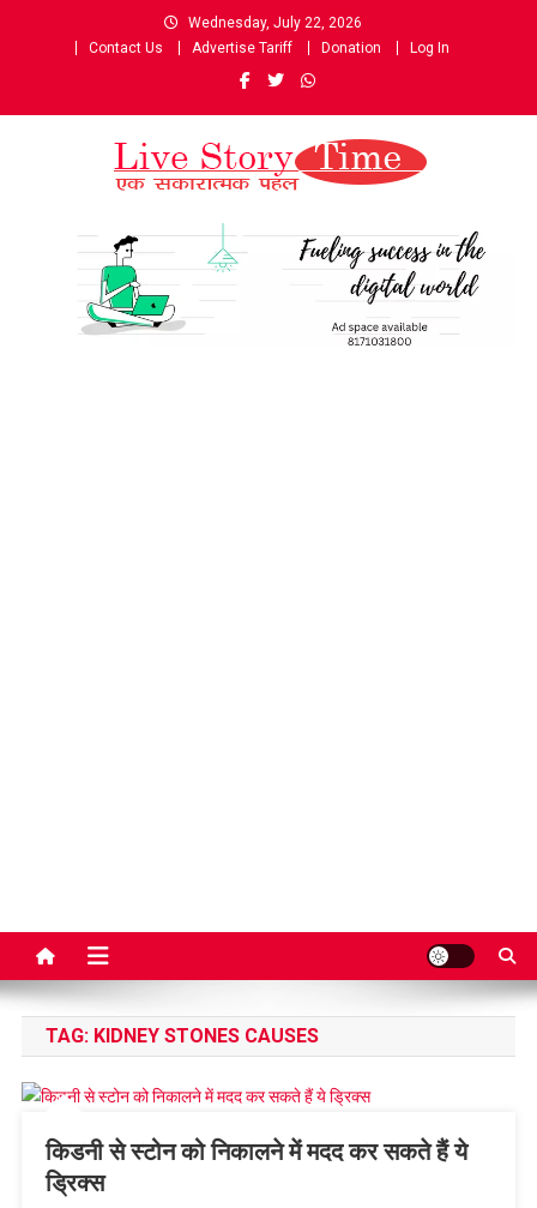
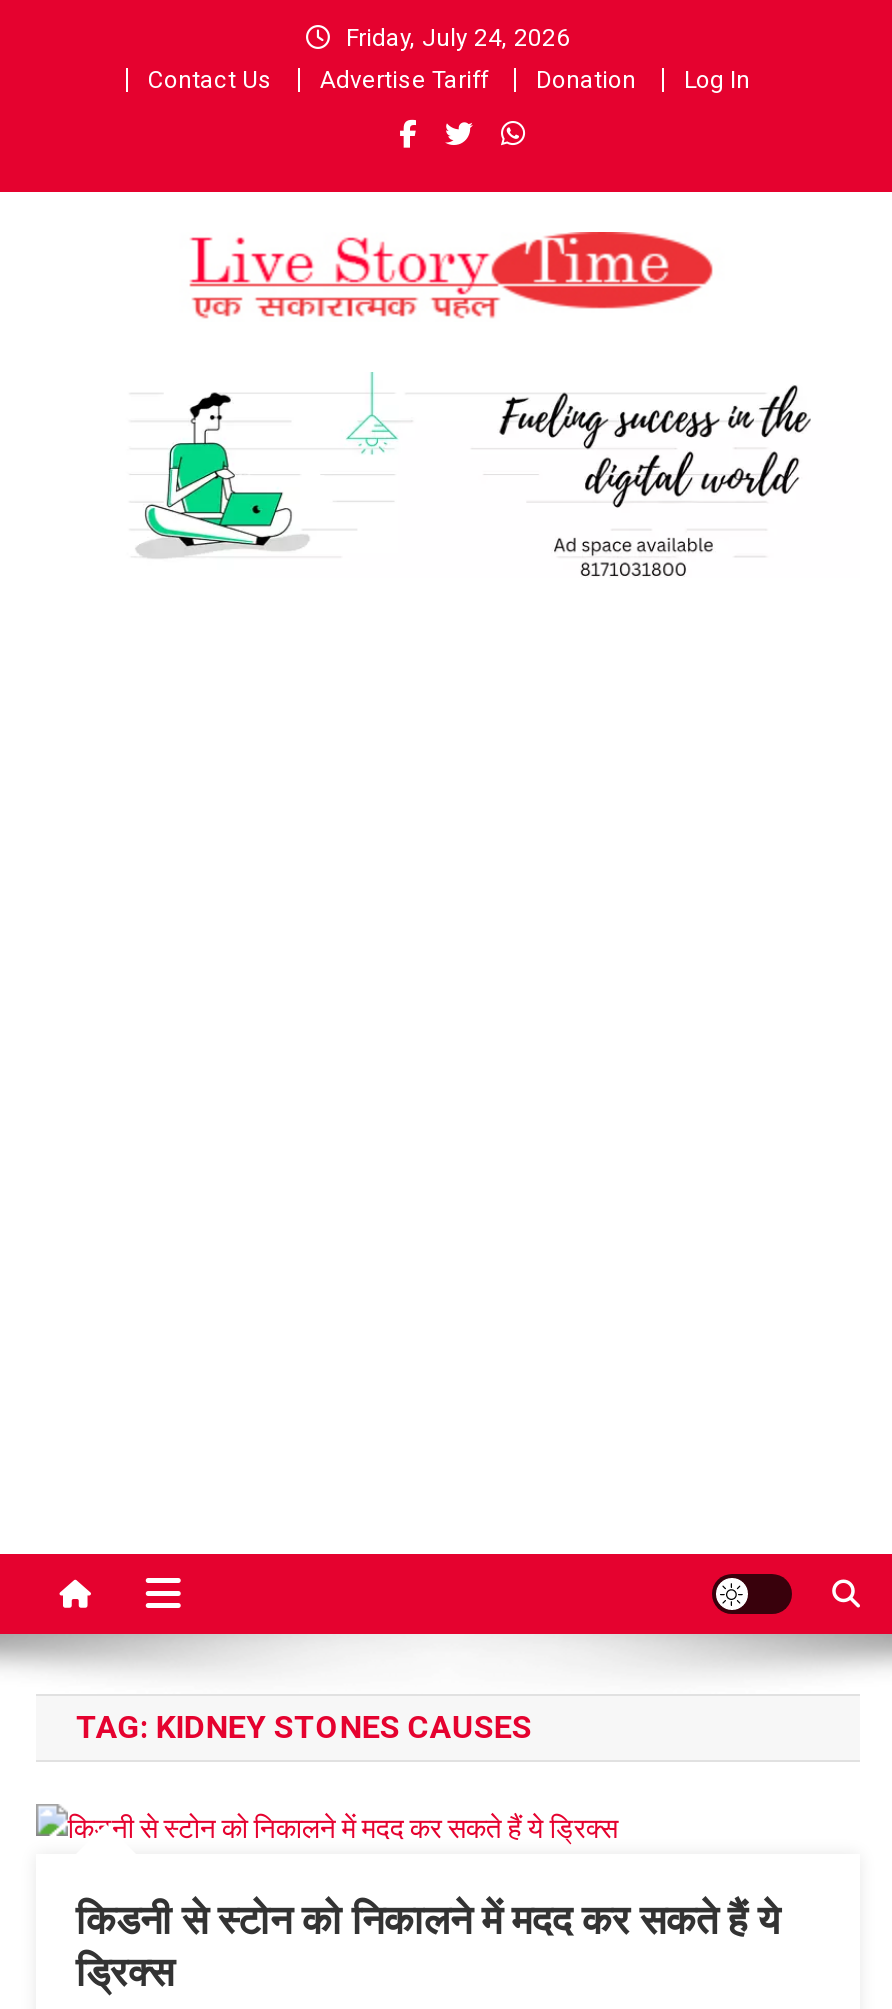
[188,14,361,31] Wednesday, July 22, 2026 -> [346,24,570,52] Friday, July 24, 2026

